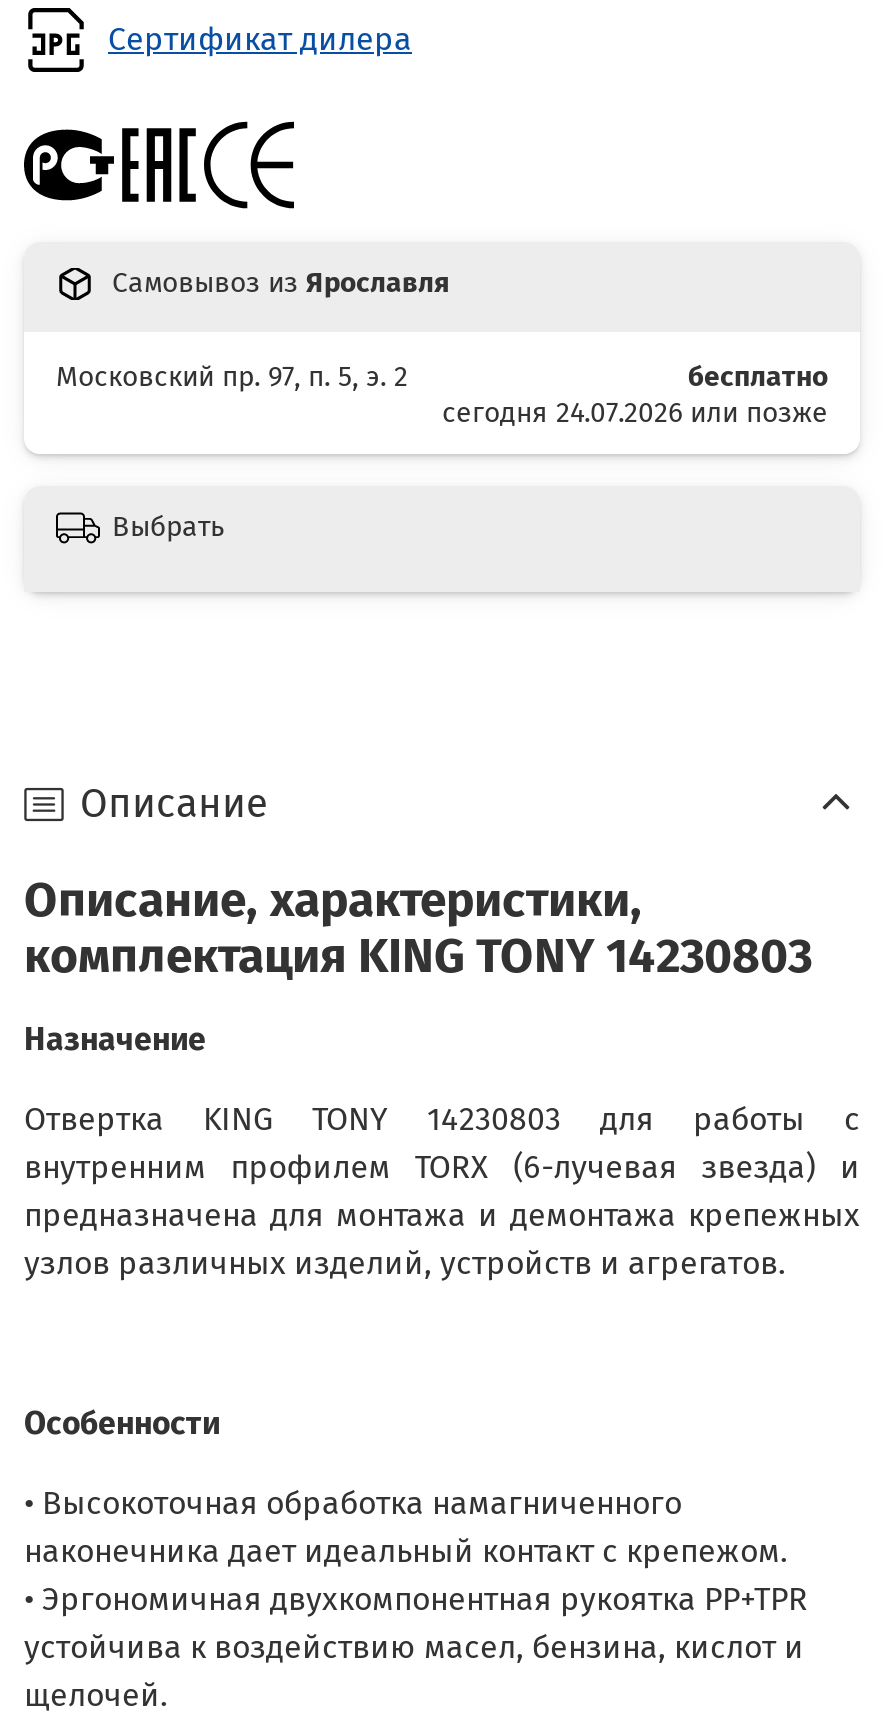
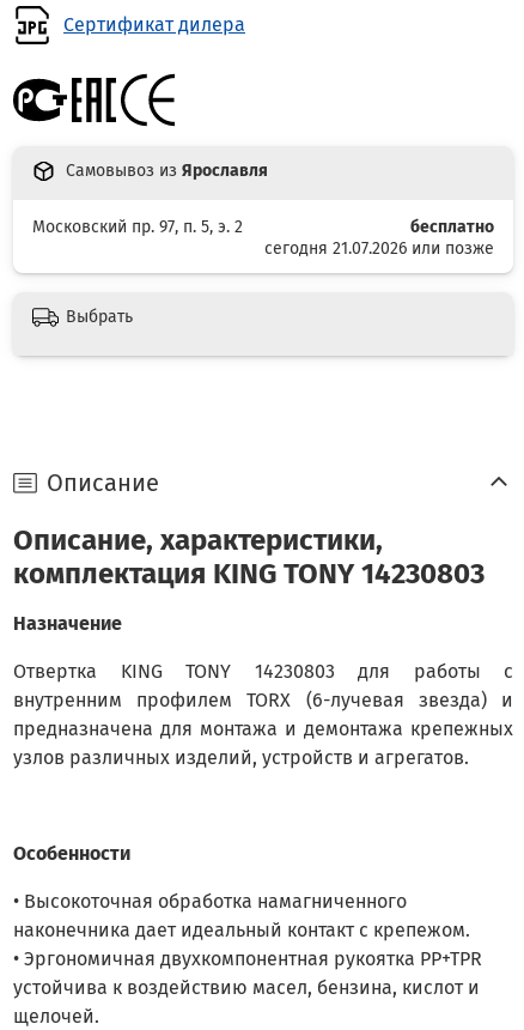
[442,396,828,430] сегодня 24.07.2026 или позже -> [264,238,494,259] сегодня 21.07.2026 или позже

